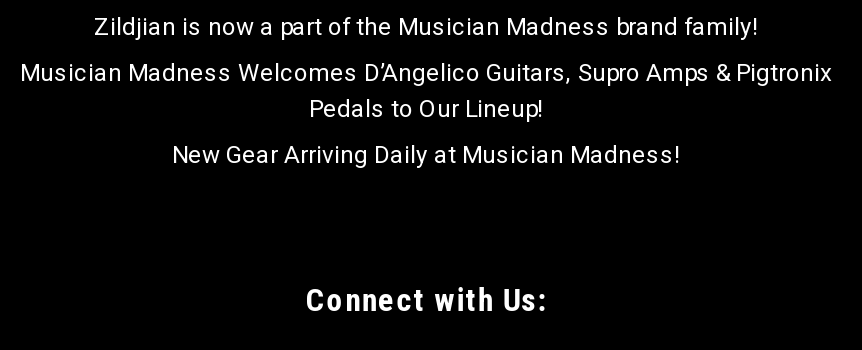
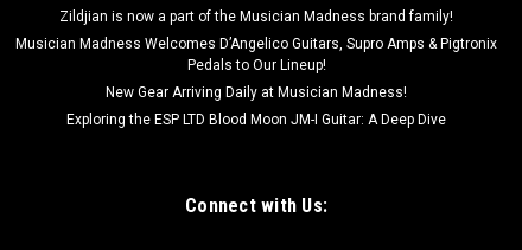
none -> [66,111,446,128] Exploring the ESP LTD Blood Moon JM-I Guitar: A Deep Dive

